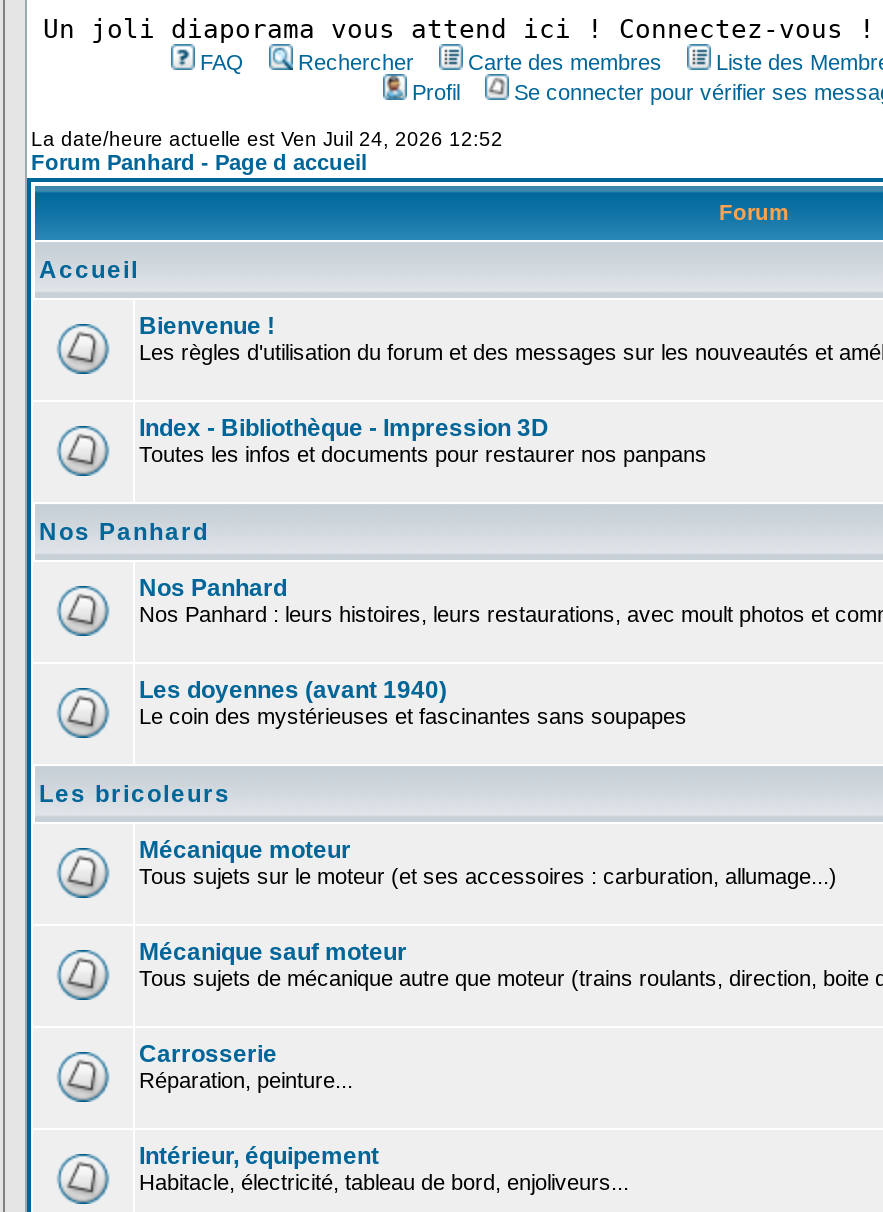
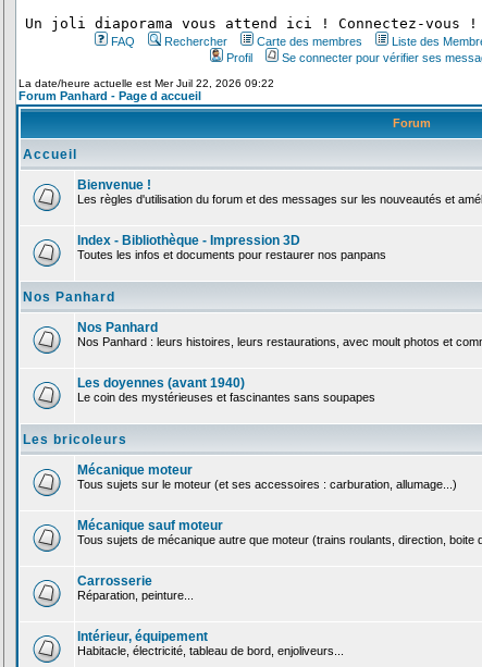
[31,128,503,150] La date/heure actuelle est Ven Juil 24, 2026 12:52 -> [18,77,274,89] La date/heure actuelle est Mer Juil 22, 2026 09:22

